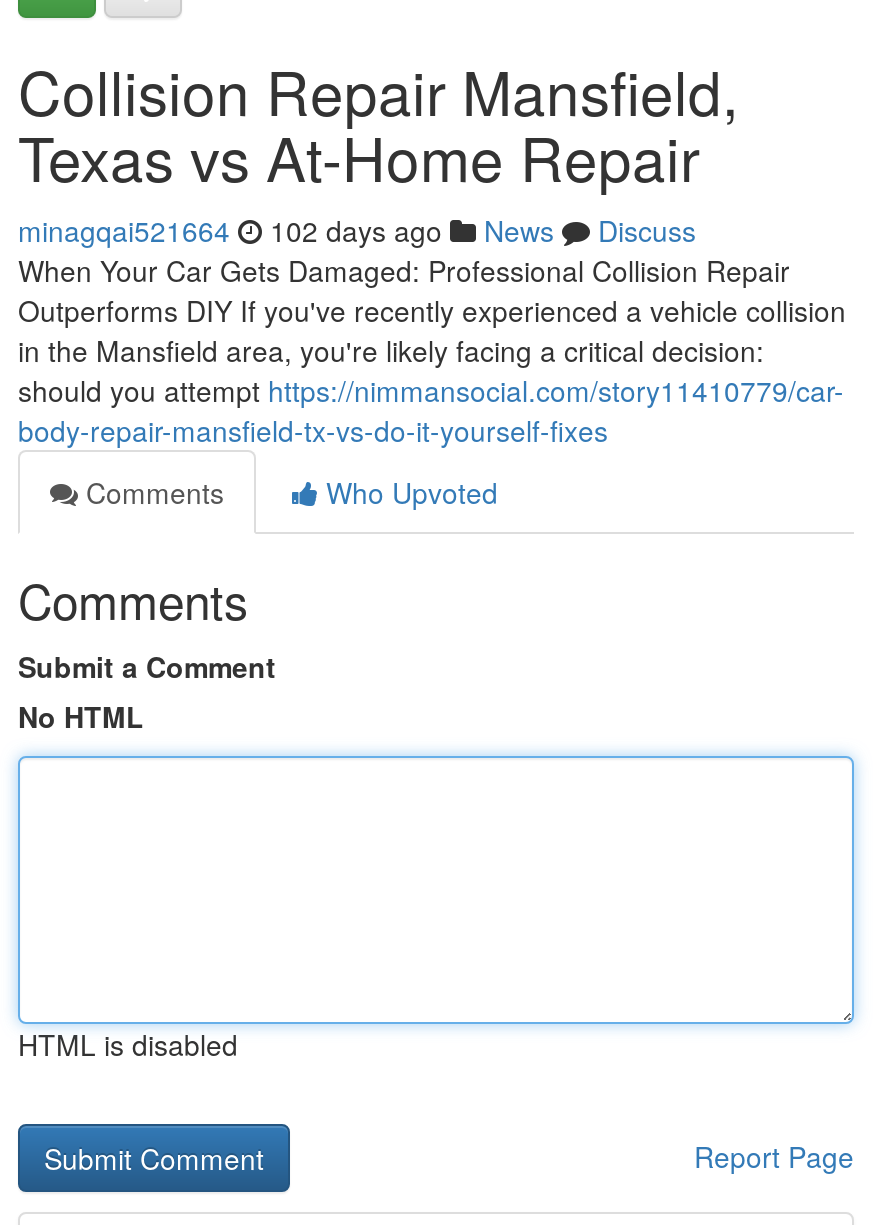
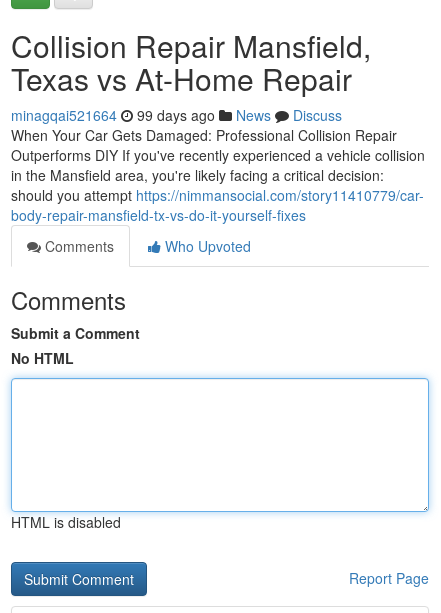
[18,210,696,250] minagqai521664 102 days ago News Discuss -> [11,105,342,125] minagqai521664 99 days ago News Discuss

